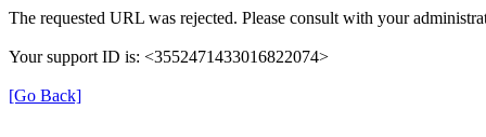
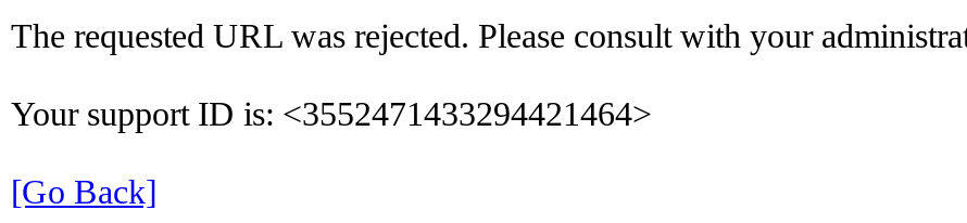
[9,47,329,66] Your support ID is: <3552471433016822074> -> [11,95,652,132] Your support ID is: <3552471433294421464>

